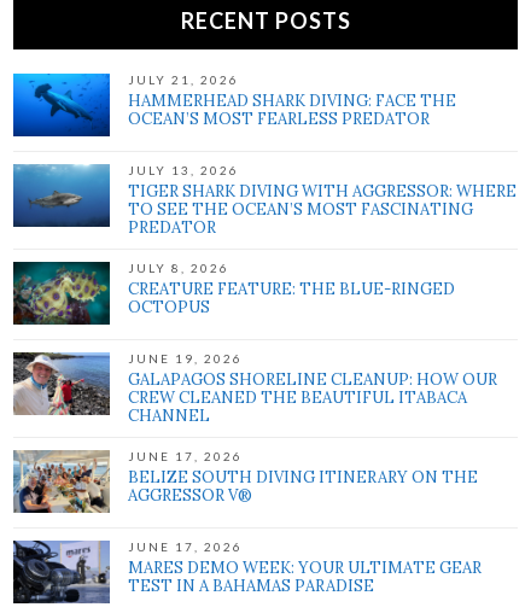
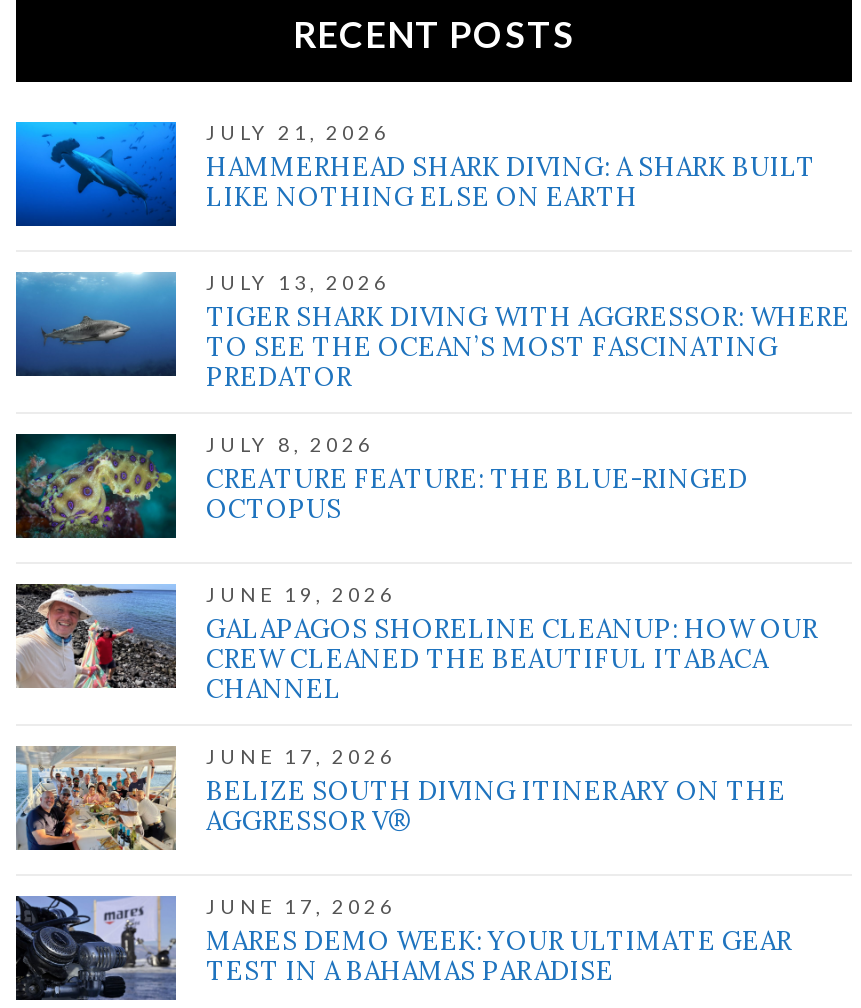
[128,90,456,129] HAMMERHEAD SHARK DIVING: FACE THE | OCEAN’S MOST FEARLESS PREDATOR -> [206,150,816,214] HAMMERHEAD SHARK DIVING: A SHARK BUILT | LIKE NOTHING ELSE ON EARTH

